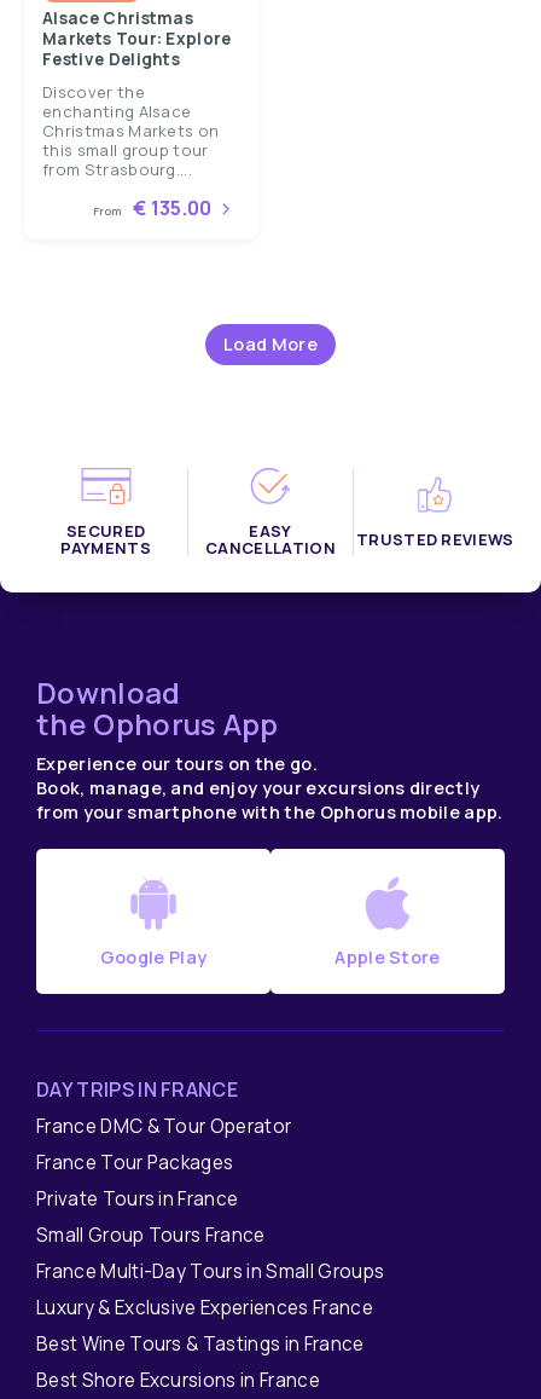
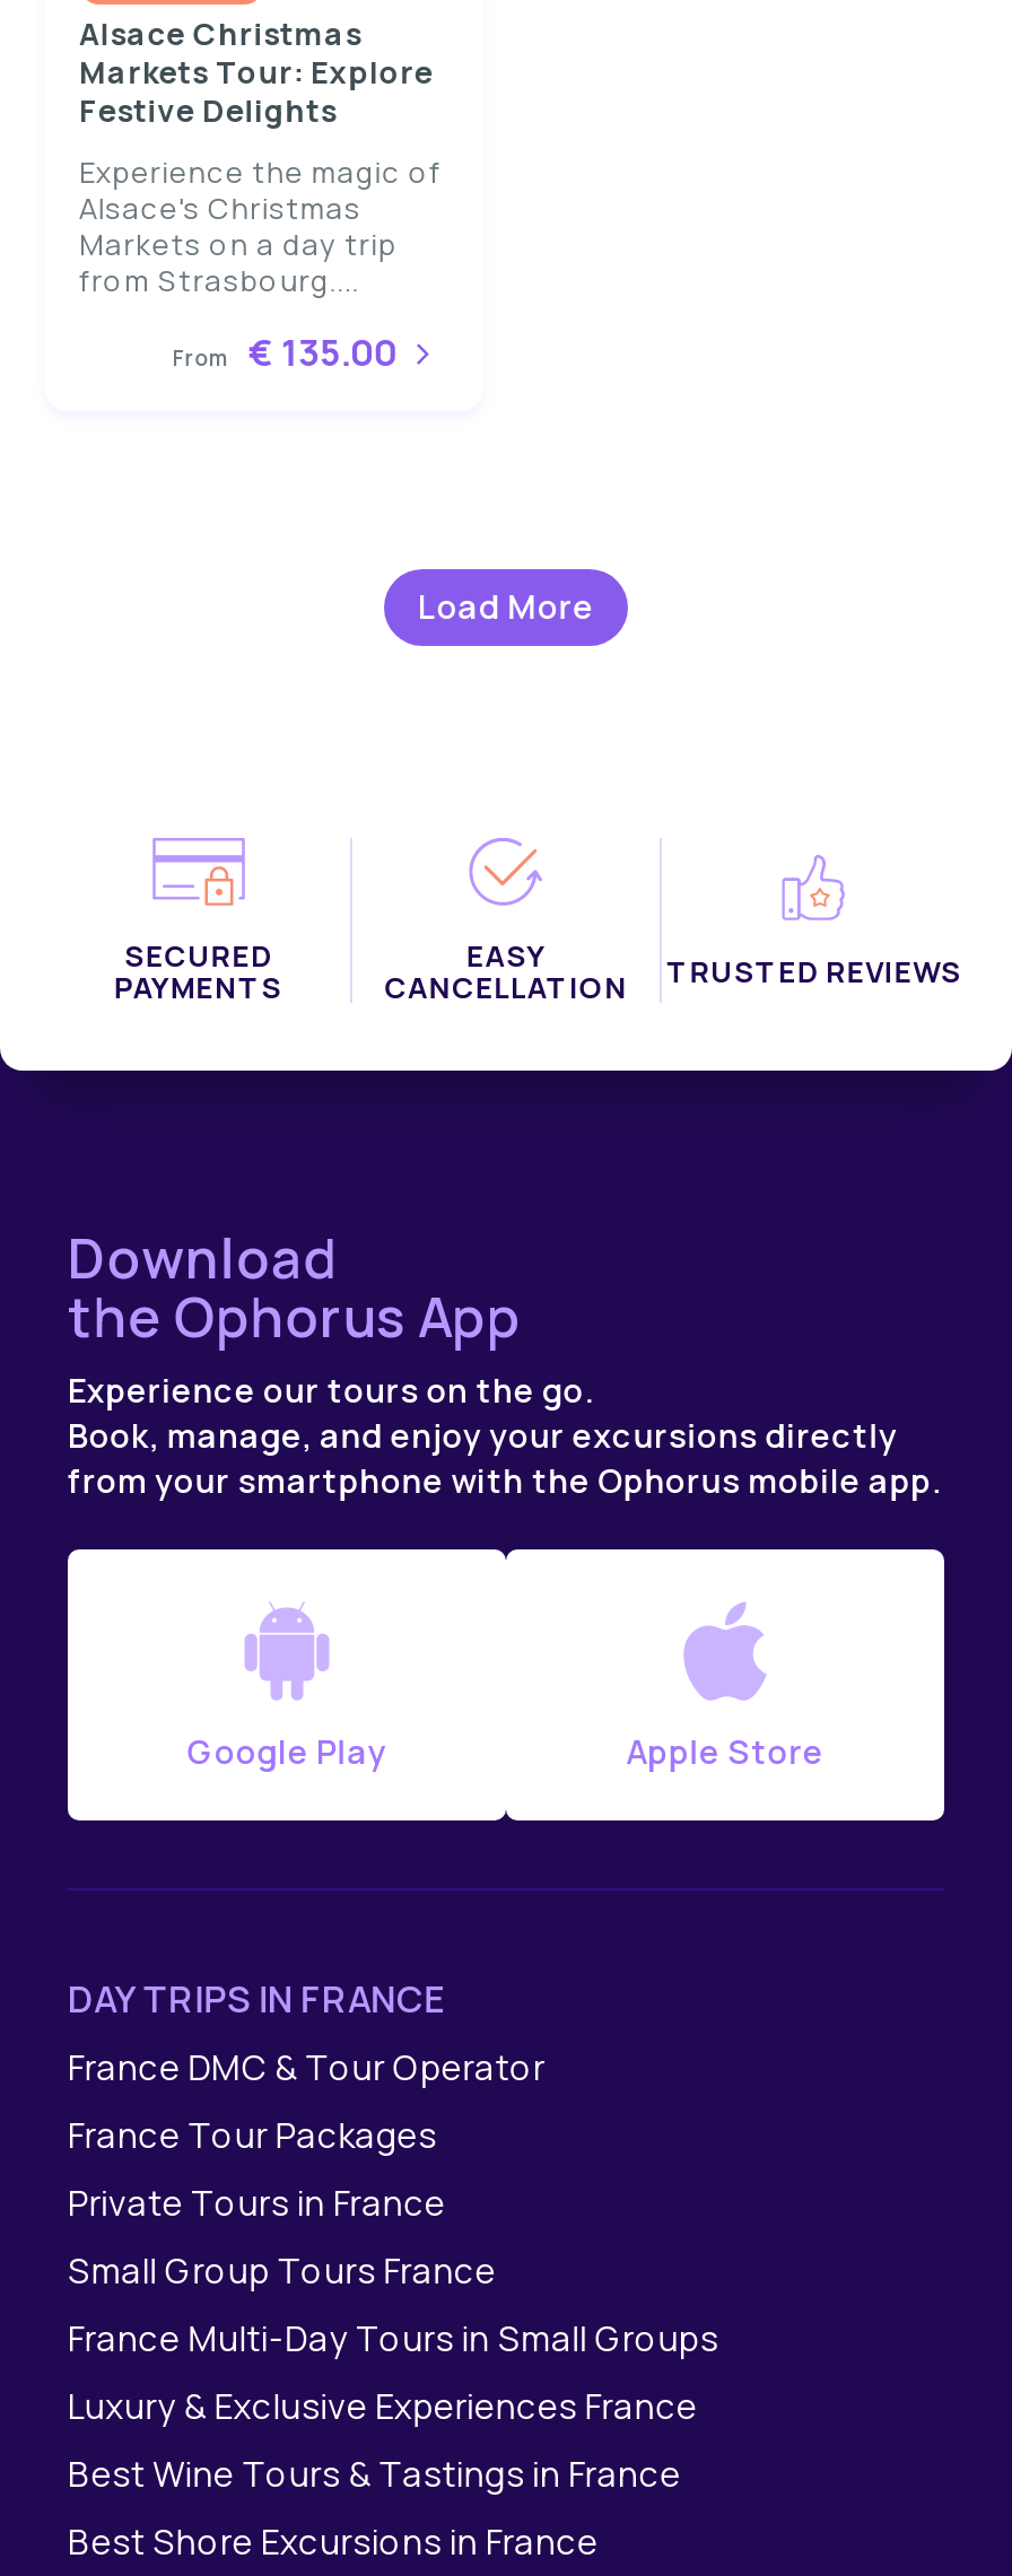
[42,81,219,161] Discover the | enchanting Alsace | Christmas Markets on | this small group tour -> [79,151,441,264] Experience the magic of | Alsace's Christmas | Markets on a day trip

